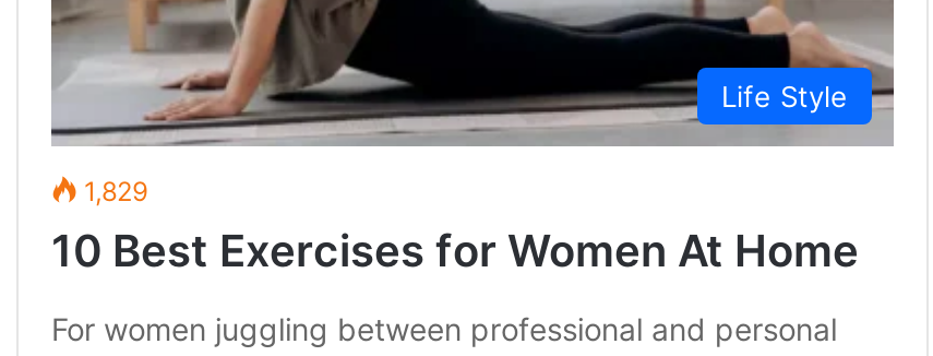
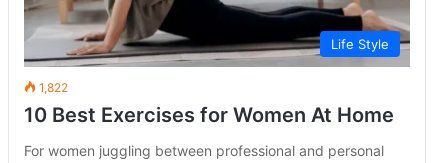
[77,176,147,208] 1,829 -> [36,80,68,95] 1,822

